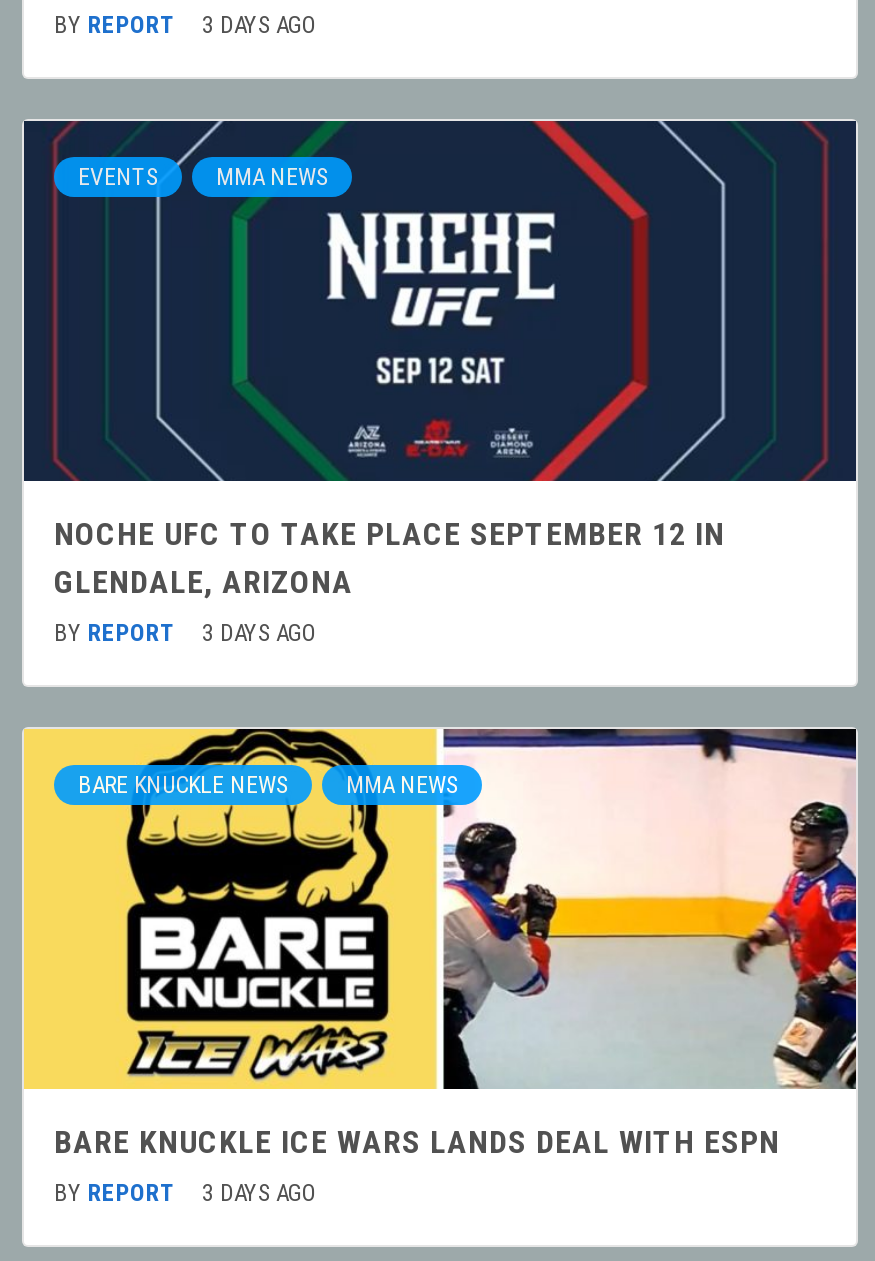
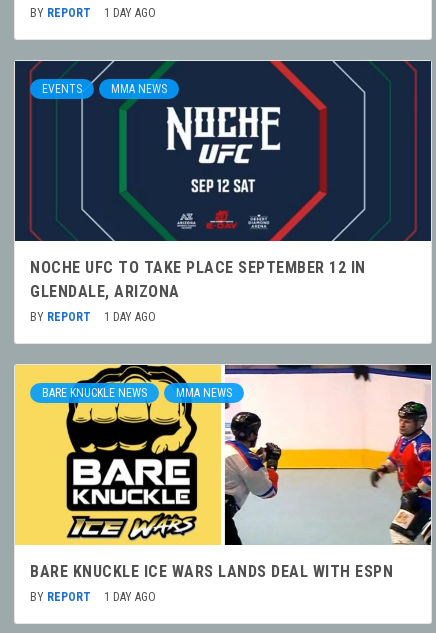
[54,10,318,38] BY REPORT 3 DAYS AGO -> [30,6,156,20] BY REPORT 1 DAY AGO
[54,618,318,646] BY REPORT 3 DAYS AGO -> [30,310,156,324] BY REPORT 1 DAY AGO
[54,1178,318,1206] BY REPORT 3 DAYS AGO -> [30,590,156,604] BY REPORT 1 DAY AGO

